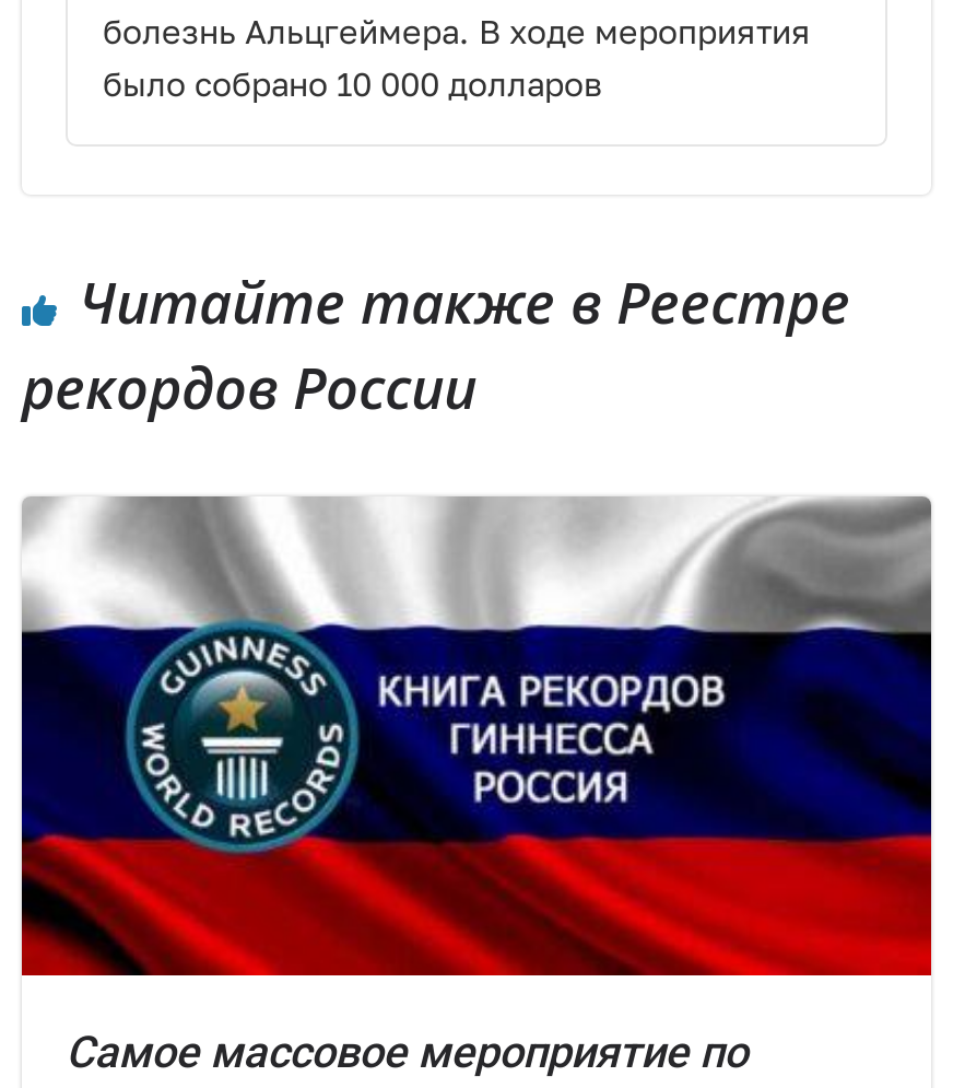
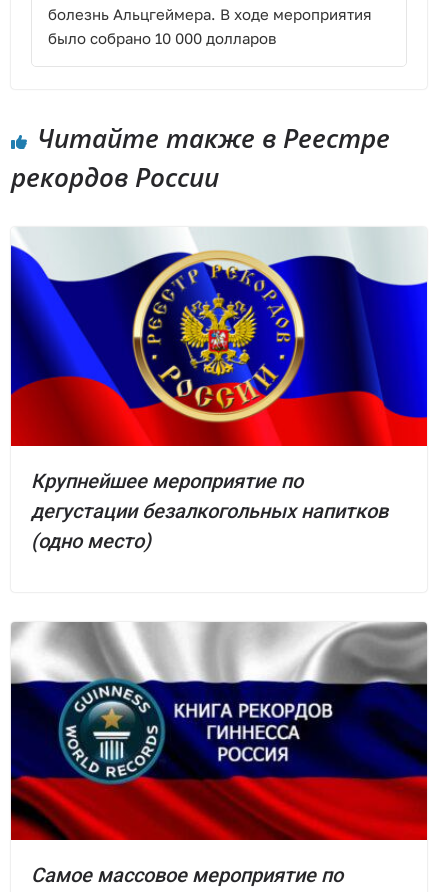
none -> [10,227,428,553] [image] | Крупнейшее мероприятие по | дегустации безалкогольных напитков | (одно место)

